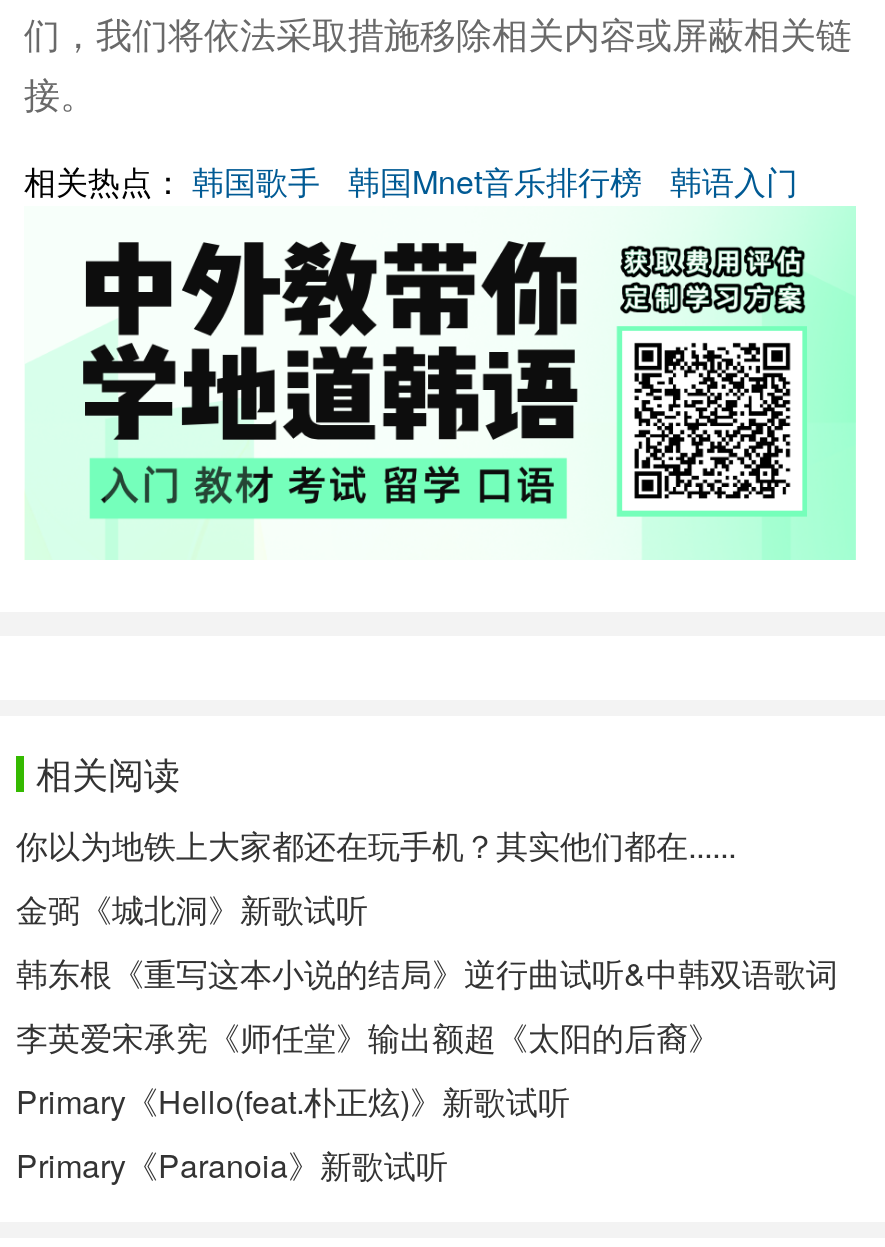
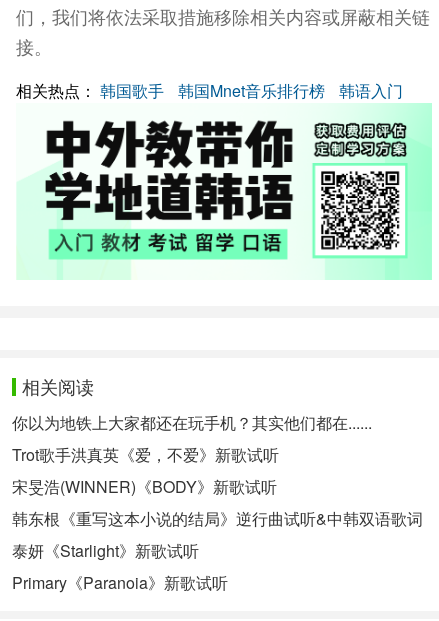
[16,886,368,932] 金弼《城北洞》新歌试听 -> [12,443,279,498] Trot歌手洪真英《爱，不爱》新歌试听 | 宋旻浩(WINNER)《BODY》新歌试听
moved [16,950,838,996] -> [12,507,423,530]: 韩东根《重写这本小说的结局》逆行曲试听&中韩双语歌词
[16,1014,720,1124] 李英爱宋承宪《师任堂》输出额超《太阳的后裔》 | Primary《Hello(feat.朴正炫)》新歌试听 -> [12,539,199,562] 泰妍《Starlight》新歌试听

